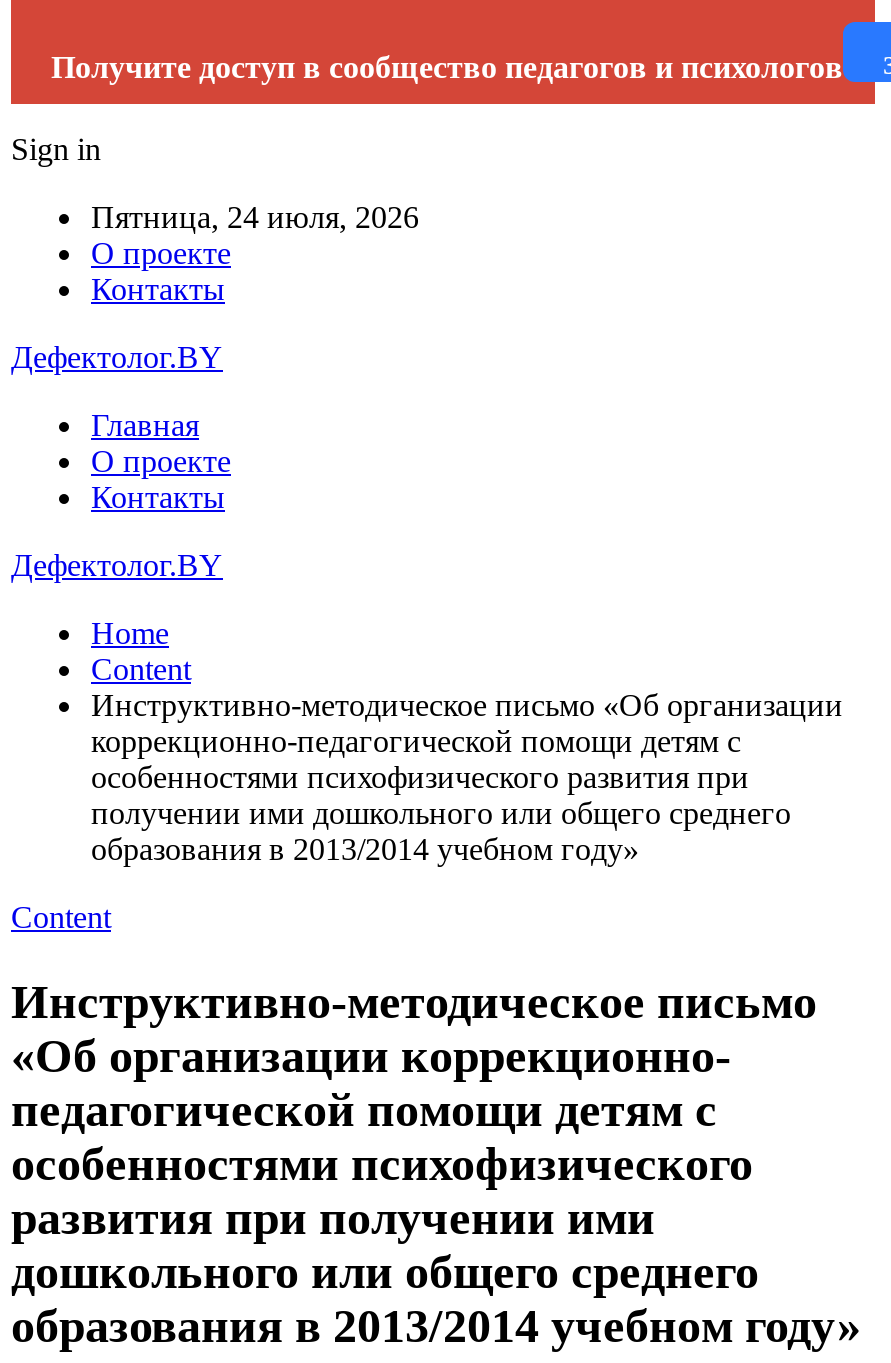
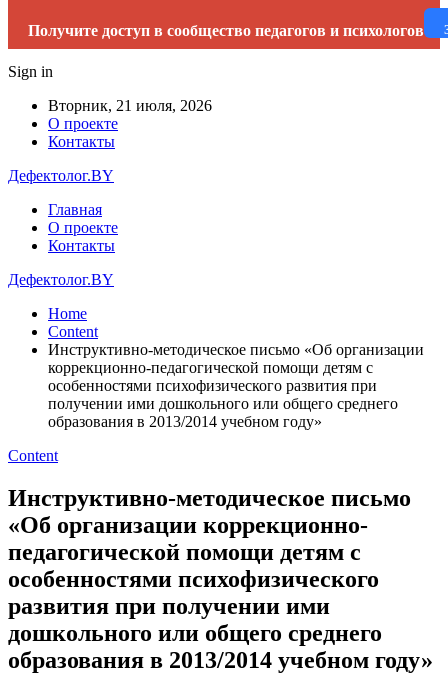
[91,200,419,234] Пятница, 24 июля, 2026 -> [48,97,212,114] Вторник, 21 июля, 2026

